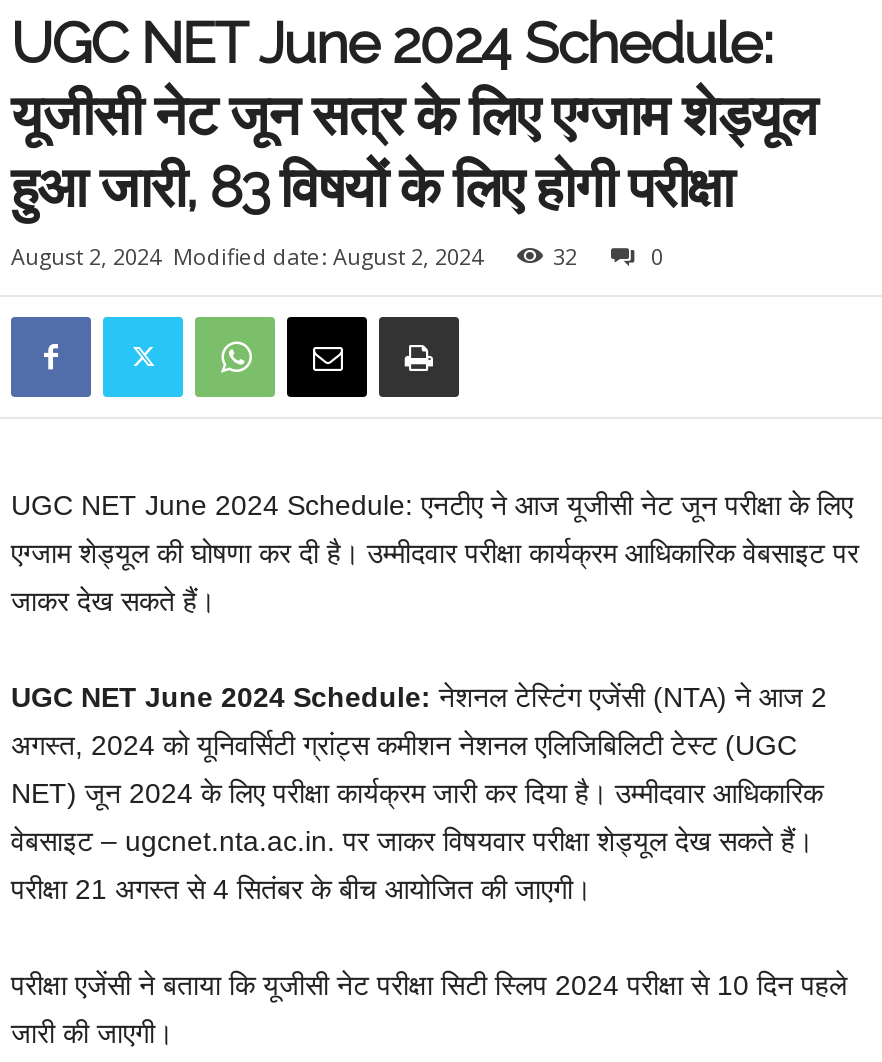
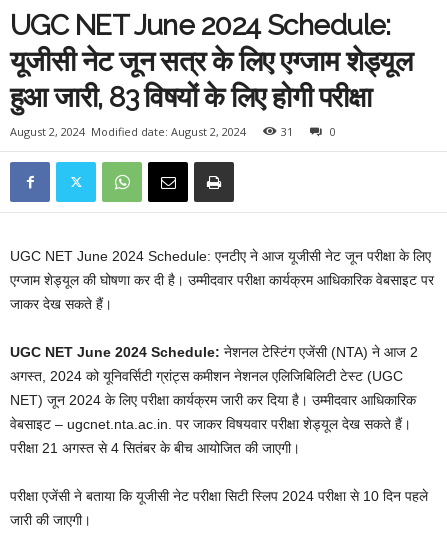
[553,241,577,271] 32 -> [281,124,293,139] 31

